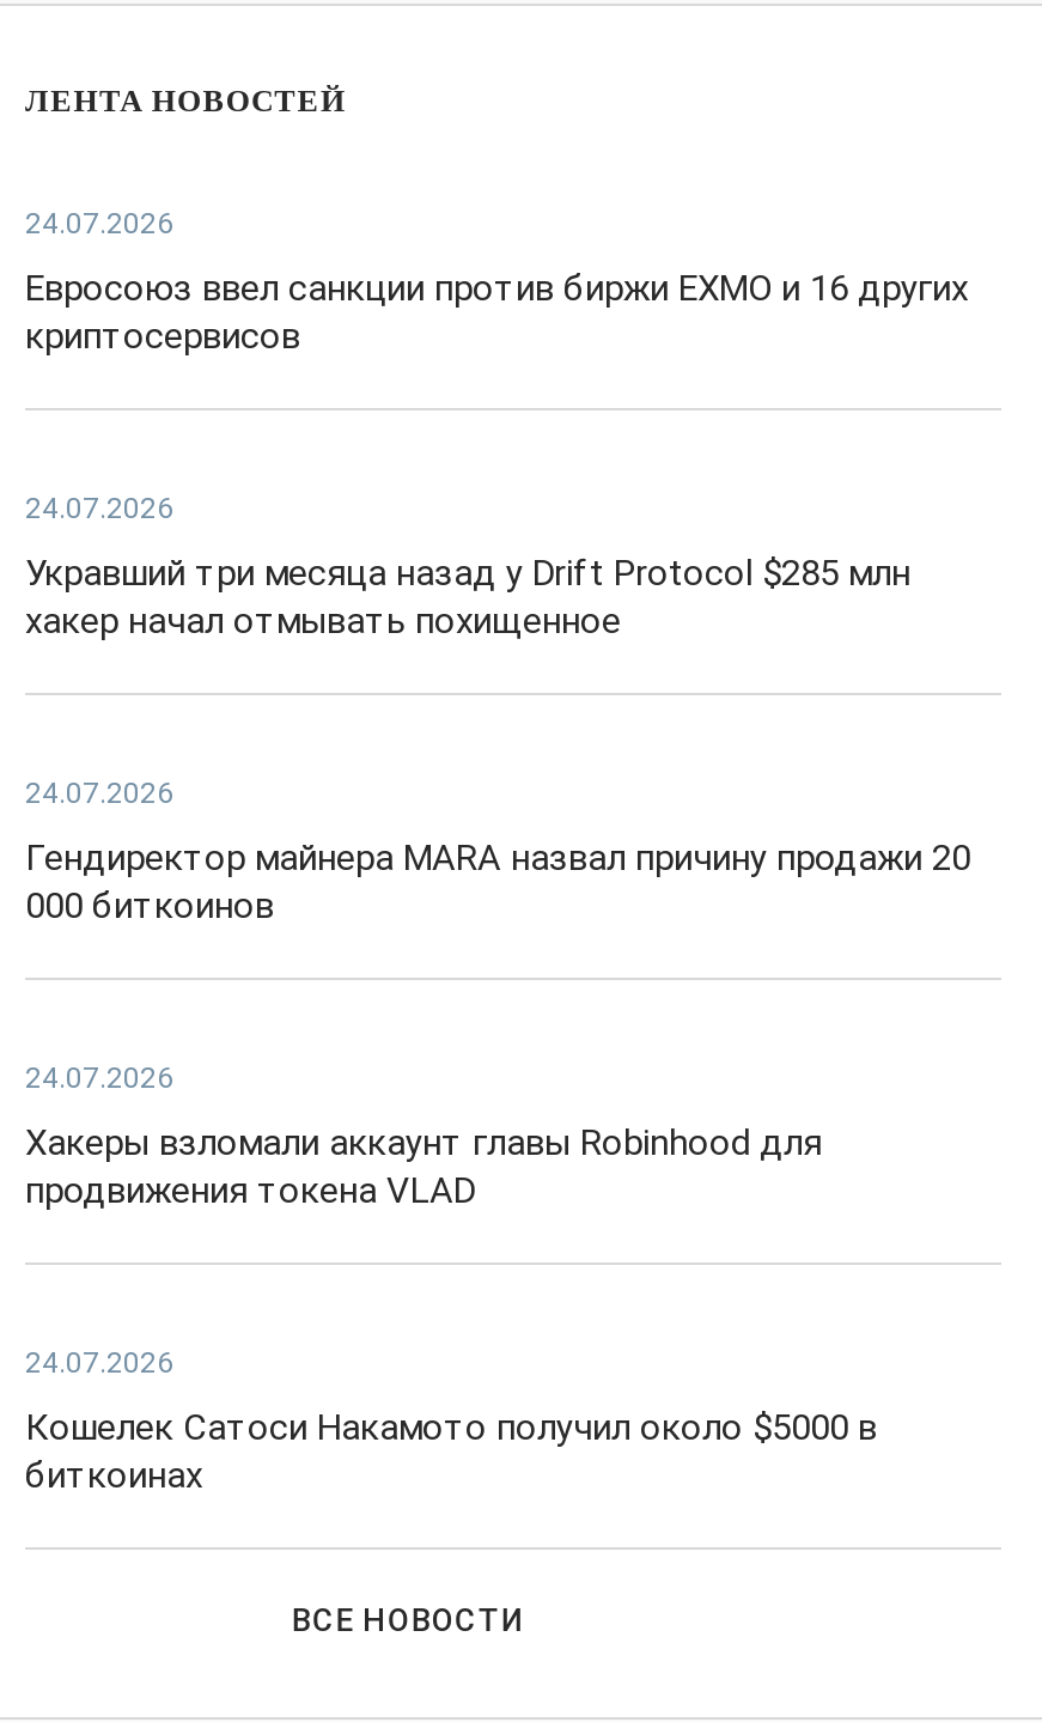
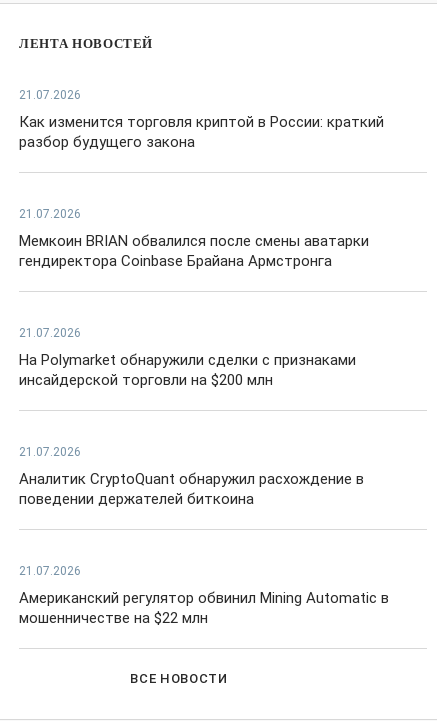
[25,207,173,240] 24.07.2026 -> [19,88,81,102] 21.07.2026
[25,266,968,357] Евросоюз ввел санкции против биржи EXMO и 16 других | криптосервисов -> [19,113,384,151] Как изменится торговля криптой в России: краткий | разбор будущего закона
[25,491,173,525] 24.07.2026 -> [19,207,81,221] 21.07.2026
[25,551,910,642] Укравший три месяца назад у Drift Protocol $285 млн | хакер начал отмывать похищенное -> [19,232,369,270] Мемкоин BRIAN обвалился после смены аватарки | гендиректора Coinbase Брайана Армстронга
[25,776,173,810] 24.07.2026 -> [19,326,81,340] 21.07.2026
[25,836,970,927] Гендиректор майнера MARA назвал причину продажи 20 | 000 биткоинов -> [19,351,356,389] На Polymarket обнаружили сделки с признаками | инсайдерской торговли на $200 млн
[25,1061,173,1094] 24.07.2026 -> [19,445,81,459] 21.07.2026
[25,1121,822,1212] Хакеры взломали аккаунт главы Robinhood для | продвижения токена VLAD -> [19,470,364,508] Аналитик CryptoQuant обнаружил расхождение в | поведении держателей биткоина
[25,1346,173,1379] 24.07.2026 -> [19,564,81,578] 21.07.2026
[25,1406,877,1497] Кошелек Сатоси Накамото получил около $5000 в | биткоинах -> [19,589,389,627] Американский регулятор обвинил Mining Automatic в | мошенничестве на $22 млн

